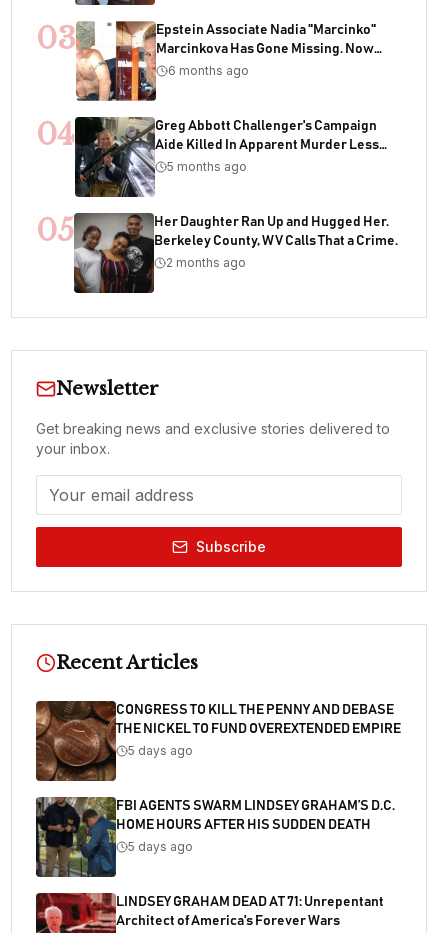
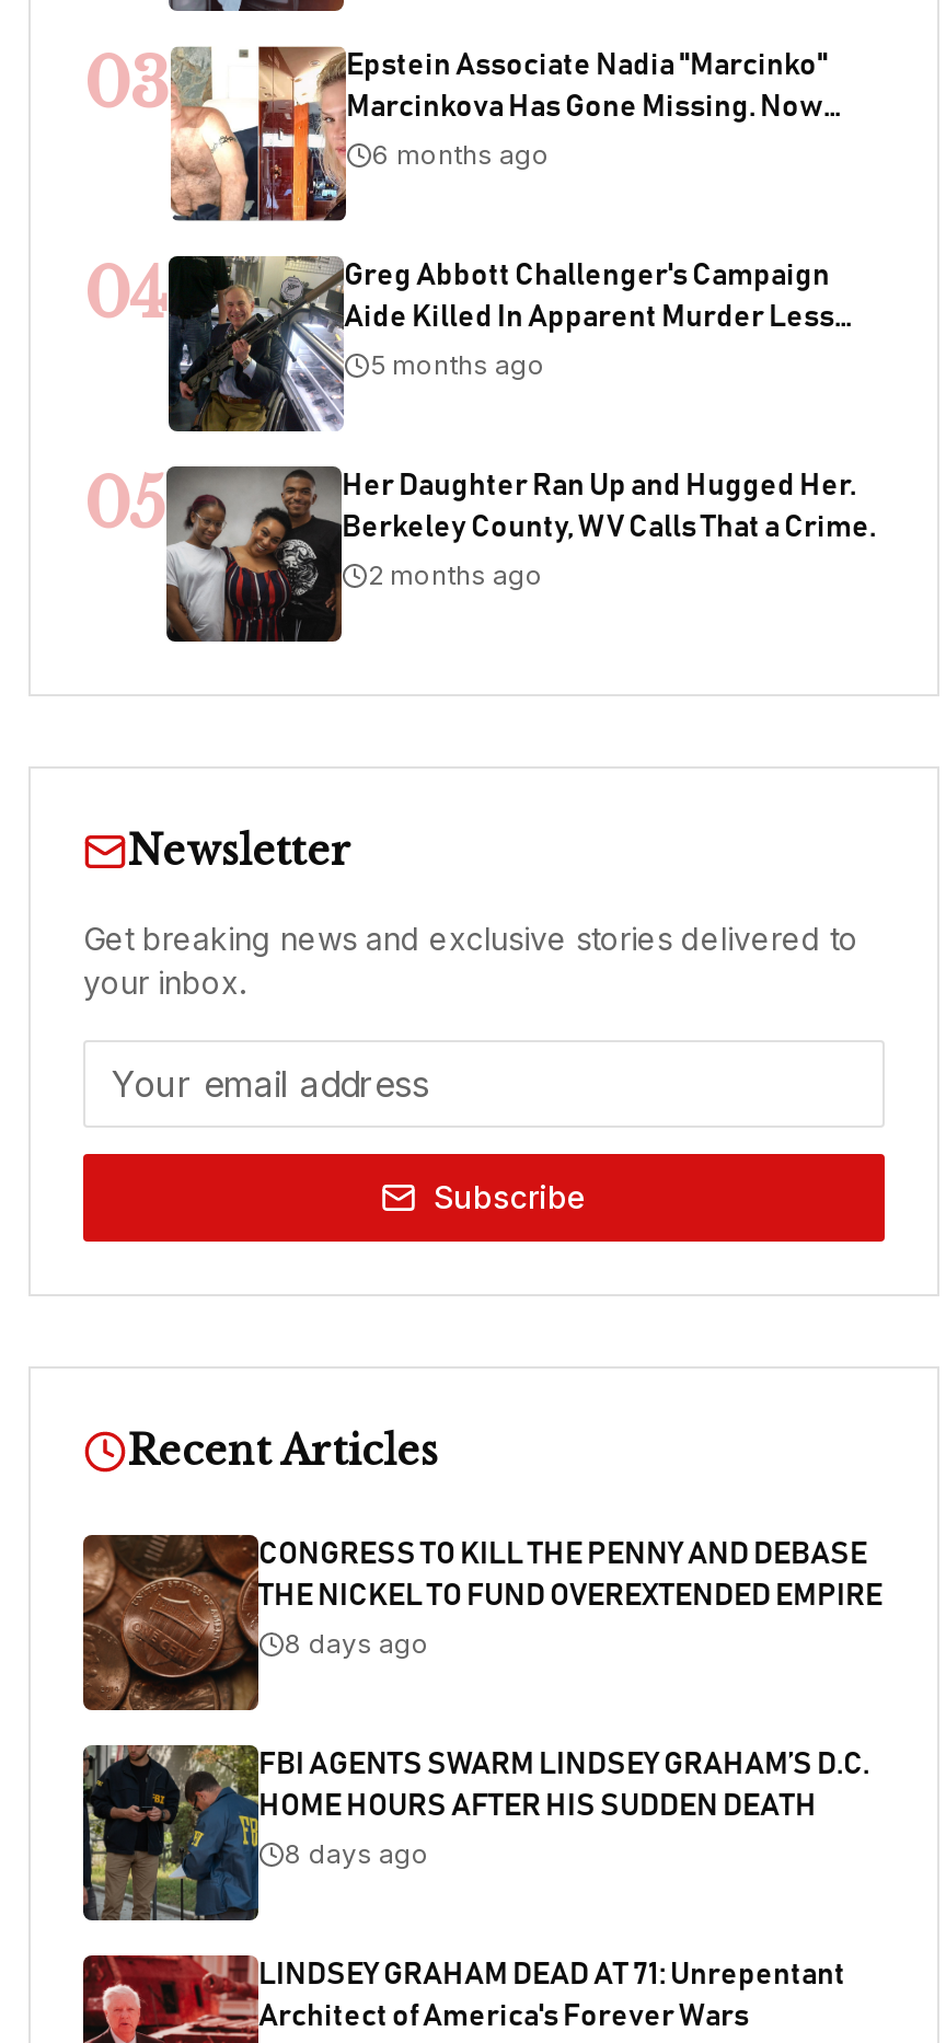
[128,743,193,758] 5 days ago -> [285,1627,429,1660] 8 days ago
[128,839,193,854] 5 days ago -> [285,1837,429,1870] 8 days ago

